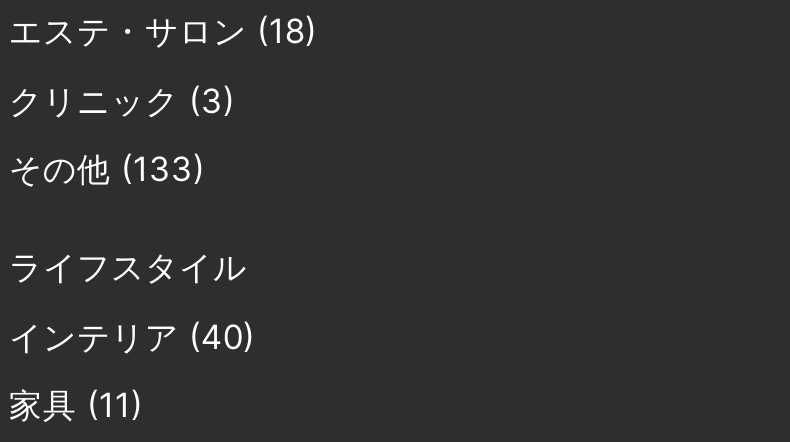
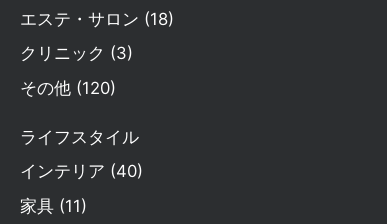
[9,150,205,190] その他 (133) -> [20,78,116,98] その他 (120)

